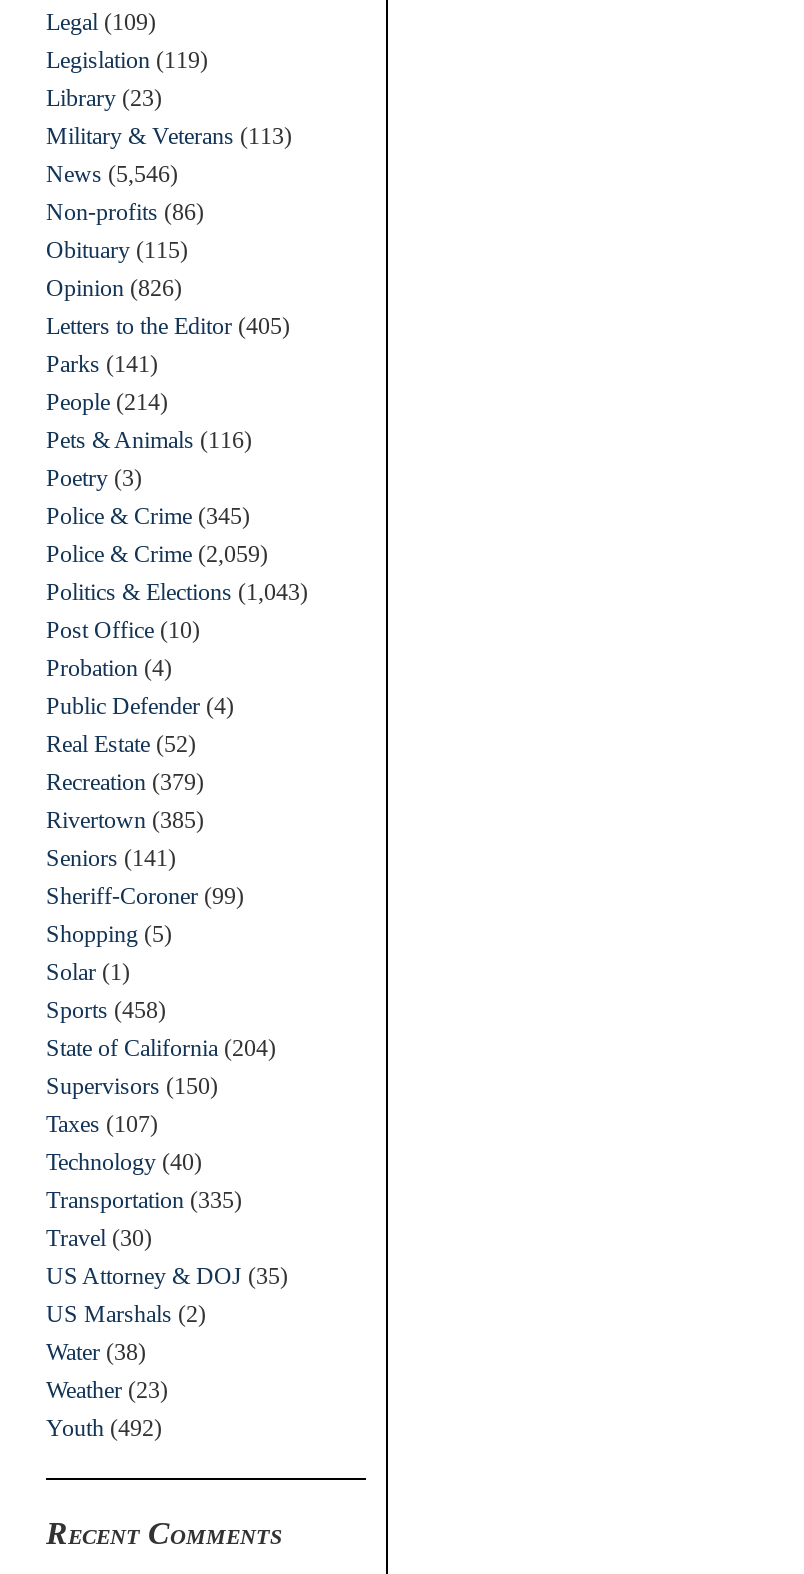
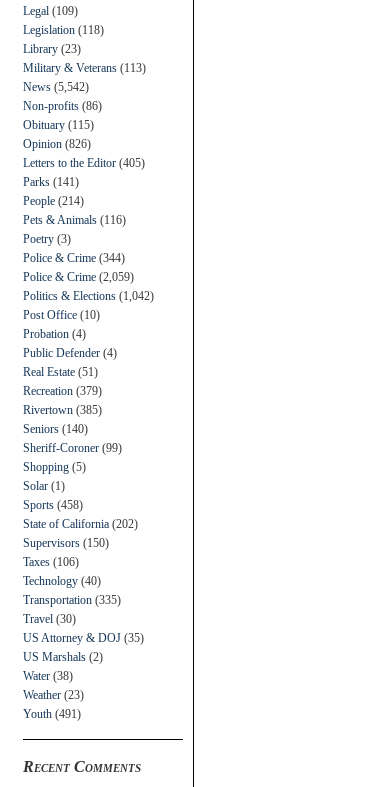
[46,46,208,74] Legislation (119) -> [23,23,104,37] Legislation (118)
[46,160,178,188] News (5,546) -> [23,80,89,94] News (5,542)
[46,502,250,530] Police & Crime (345) -> [23,251,125,265] Police & Crime (344)
[46,578,308,606] Politics & Elections (1,043) -> [23,289,154,303] Politics & Elections (1,042)
[46,730,196,758] Real Estate (52) -> [23,365,98,379] Real Estate (51)
[46,844,176,872] Seniors (141) -> [23,422,88,436] Seniors (140)
[46,1034,276,1062] State of California (204) -> [23,517,138,531] State of California (202)
[46,1110,158,1138] Taxes (107) -> [23,555,79,569] Taxes (106)
[46,1414,162,1442] Youth (492) -> [23,707,81,721] Youth (491)

